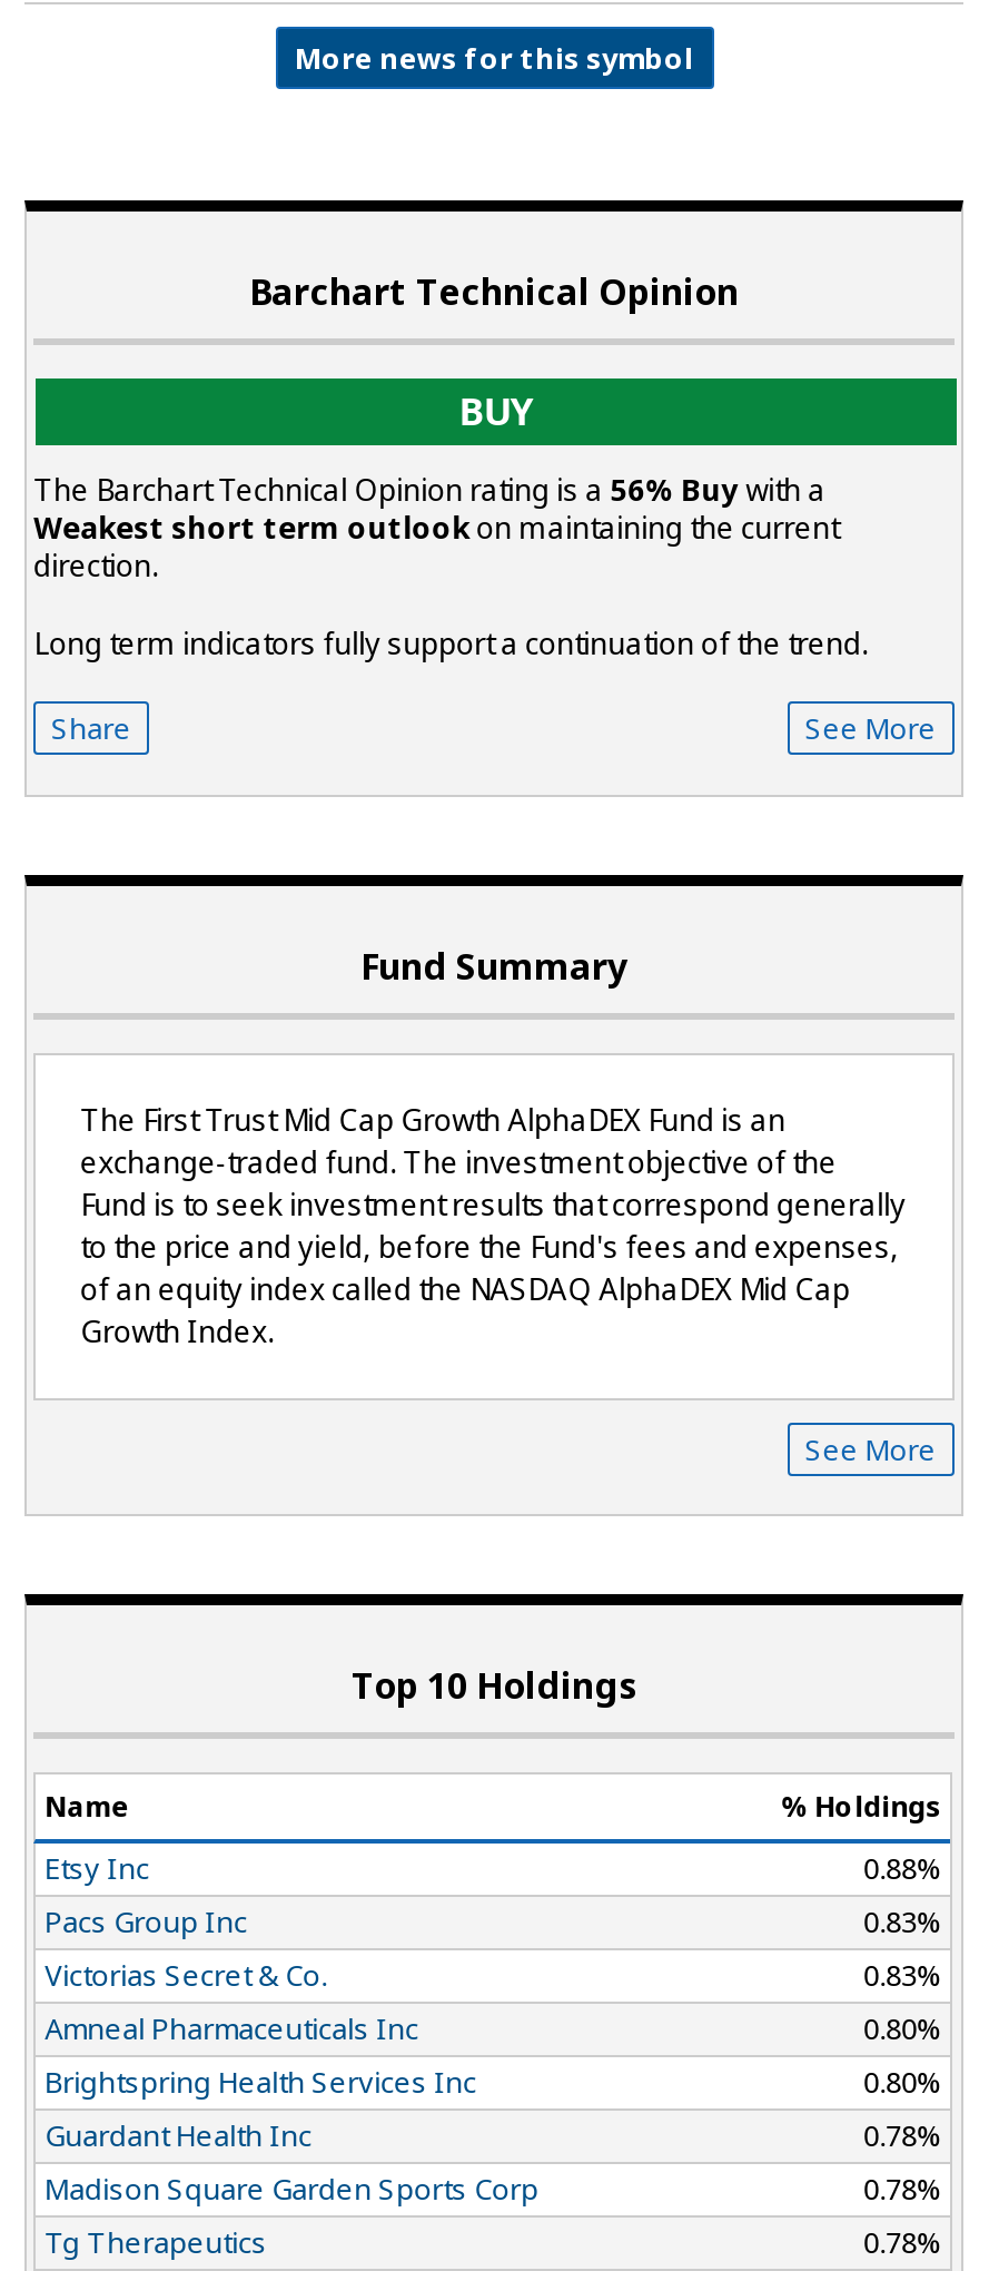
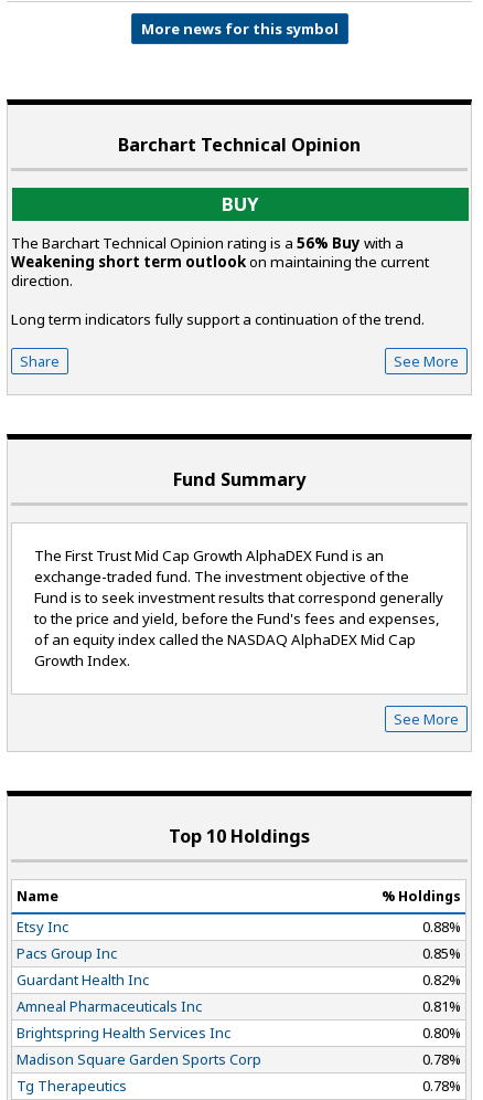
[34,509,839,549] Weakest short term outlookon maintaining the current -> [11,252,429,272] Weakening short term outlookon maintaining the current
[45,1901,941,1995] 0.83% | Victorias Secret & Co. | 0.83% -> [422,943,461,989] 0.85% | 0.82%
[864,2008,941,2048] 0.80% -> [422,996,461,1016] 0.81%
moved [45,2115,312,2155] -> [17,970,149,989]: Guardant Health Inc
[864,2115,941,2155] 0.78% -> none

